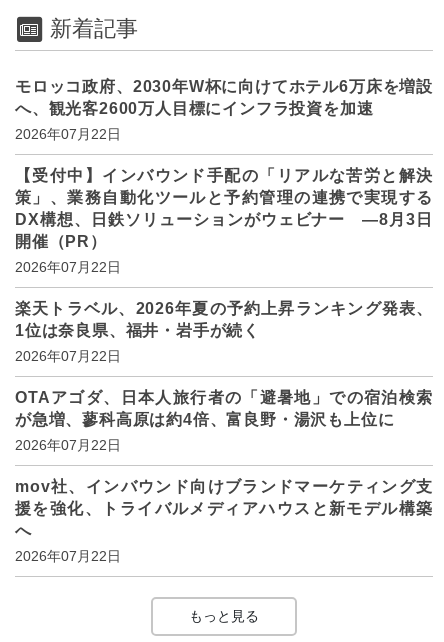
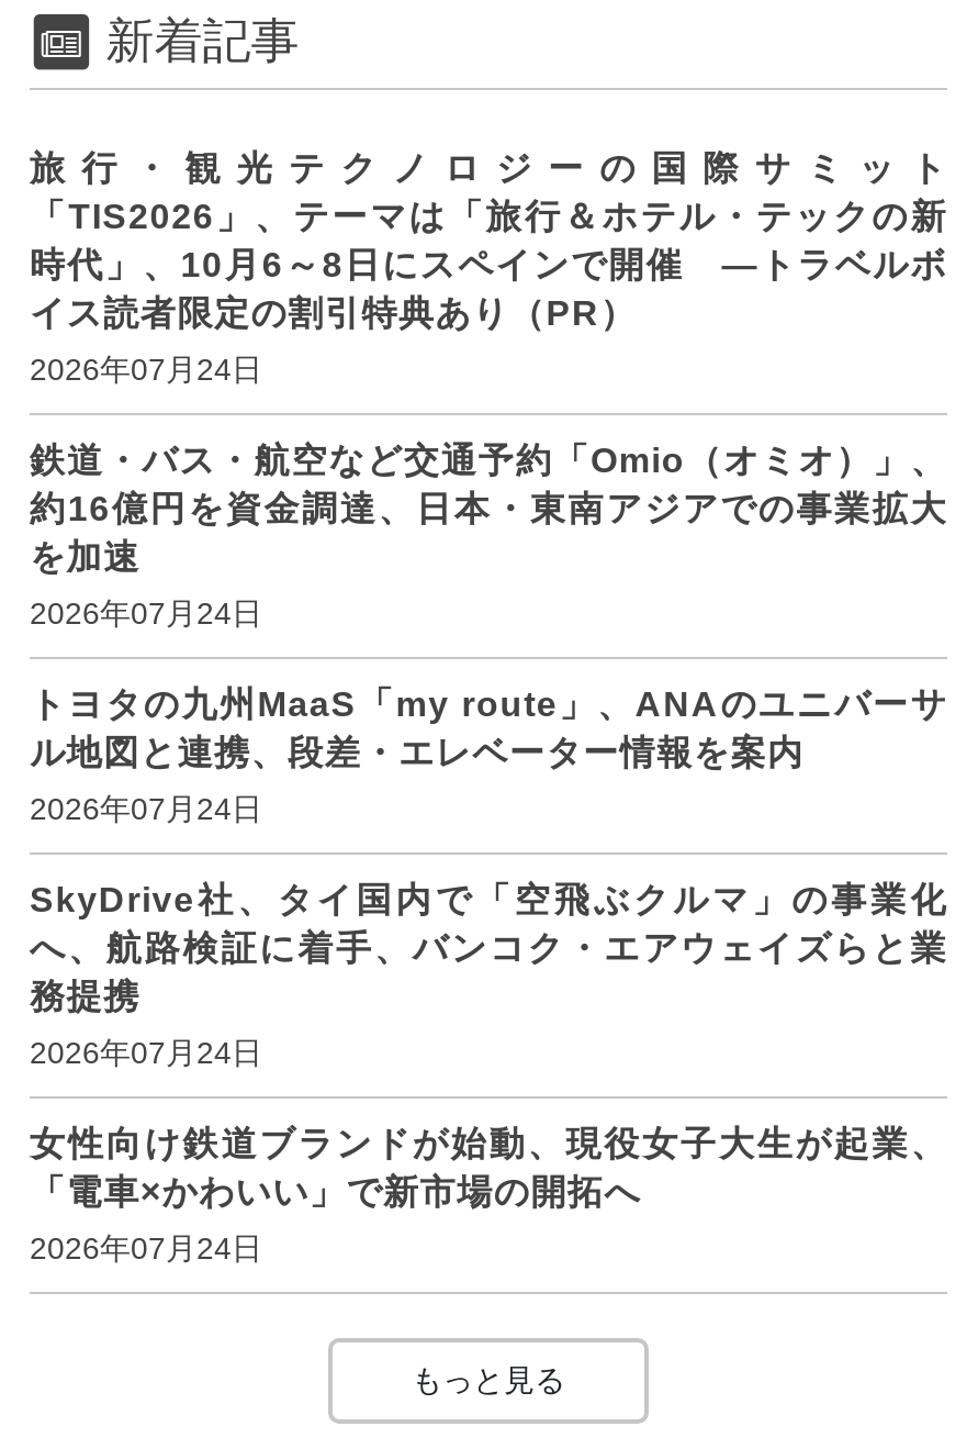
[15,78,433,117] モロッコ政府、2030年W杯に向けてホテル6万床を増設 | へ、観光客2600万人目標にインフラ投資を加速 -> [30,149,947,332] 旅行・観光テクノロジーの国際サミット | 「TIS2026」、テーマは「旅行＆ホテル・テックの新 | 時代」、10月6～8日にスペインで開催 ―トラベルボ | イス読者限定の割引特典あり（PR）
[15,126,121,142] 2026年07月22日 -> [30,352,262,387] 2026年07月24日
[15,167,433,250] 【受付中】インバウンド手配の「リアルな苦労と解決 | 策」、業務自動化ツールと予約管理の連携で実現する | DX構想、日鉄ソリューションがウェビナー ―8月3日 | 開催（PR） -> [30,442,947,576] 鉄道・バス・航空など交通予約「Omio（オミオ）」、 | 約16億円を資金調達、日本・東南アジアでの事業拡大 | を加速
[15,259,121,275] 2026年07月22日 -> [30,595,262,631] 2026年07月24日
[15,300,433,339] 楽天トラベル、2026年夏の予約上昇ランキング発表、 | 1位は奈良県、福井・岩手が続く -> [30,686,947,771] トヨタの九州MaaS「my route」、ANAのユニバーサ | ル地図と連携、段差・エレベーター情報を案内
[15,348,121,364] 2026年07月22日 -> [30,791,262,826] 2026年07月24日
[15,389,433,428] OTAアゴダ、日本人旅行者の「避暑地」での宿泊検索 | が急増、蓼科高原は約4倍、富良野・湯沢も上位に -> [30,881,947,1015] SkyDrive社、タイ国内で「空飛ぶクルマ」の事業化 | へ、航路検証に着手、バンコク・エアウェイズらと業 | 務提携
[15,437,121,453] 2026年07月22日 -> [30,1035,262,1070] 2026年07月24日
[15,478,433,539] mov社、インバウンド向けブランドマーケティング支 | 援を強化、トライバルメディアハウスと新モデル構築 | へ -> [30,1125,947,1211] 女性向け鉄道ブランドが始動、現役女子大生が起業、 | 「電車×かわいい」で新市場の開拓へ
[15,548,121,564] 2026年07月22日 -> [30,1230,262,1266] 2026年07月24日

